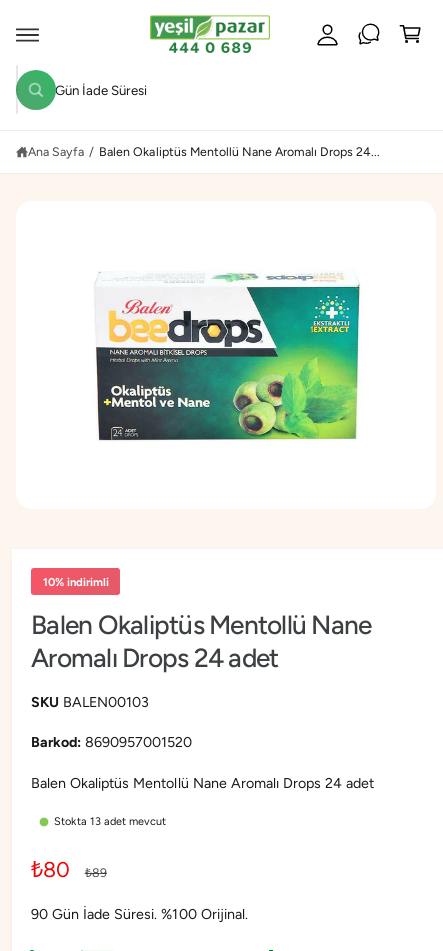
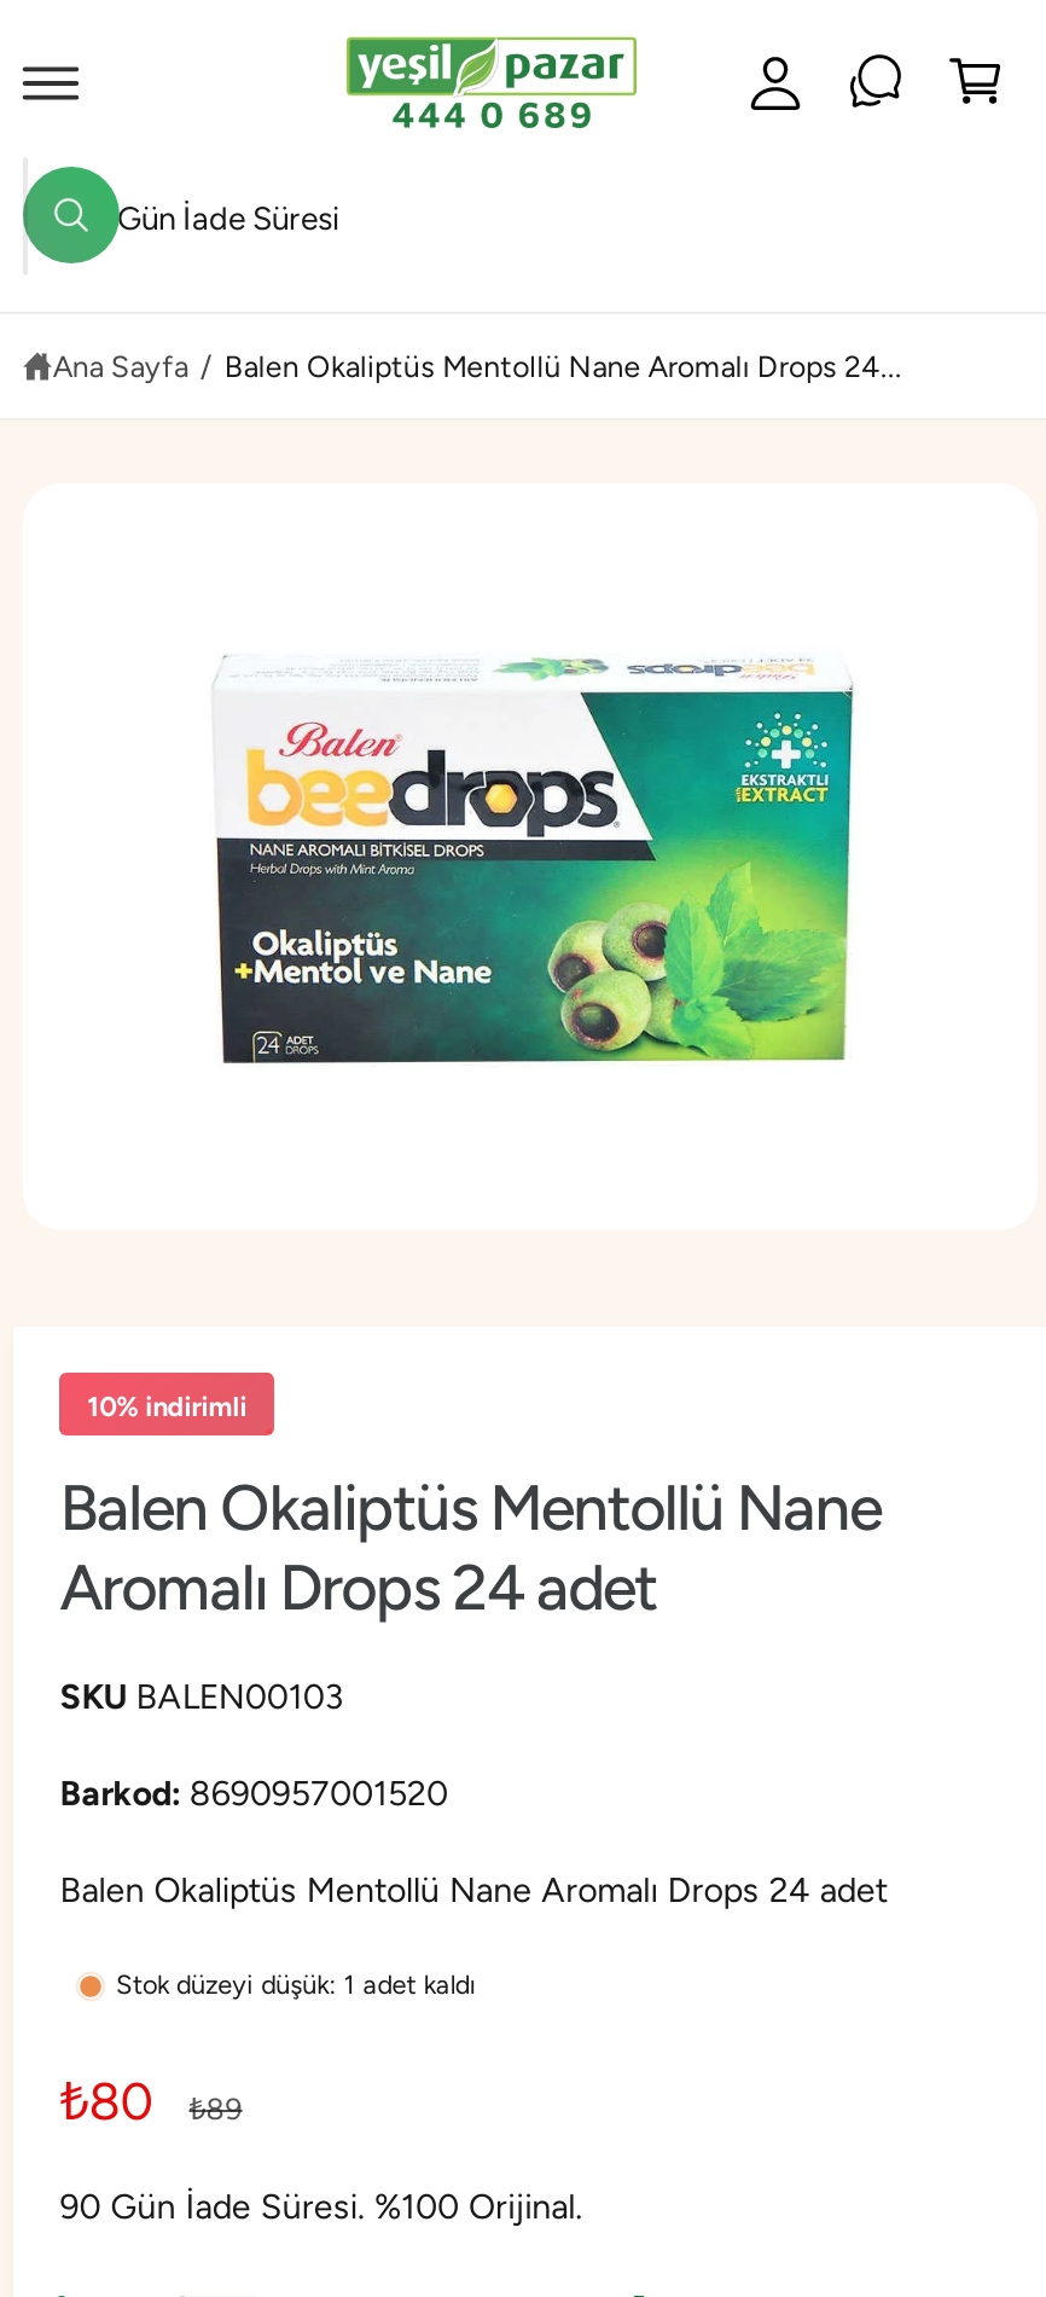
[54,815,166,828] Stokta 13 adet mevcut -> [116,1969,477,2000] Stok düzeyi düşük: 1 adet kaldı

